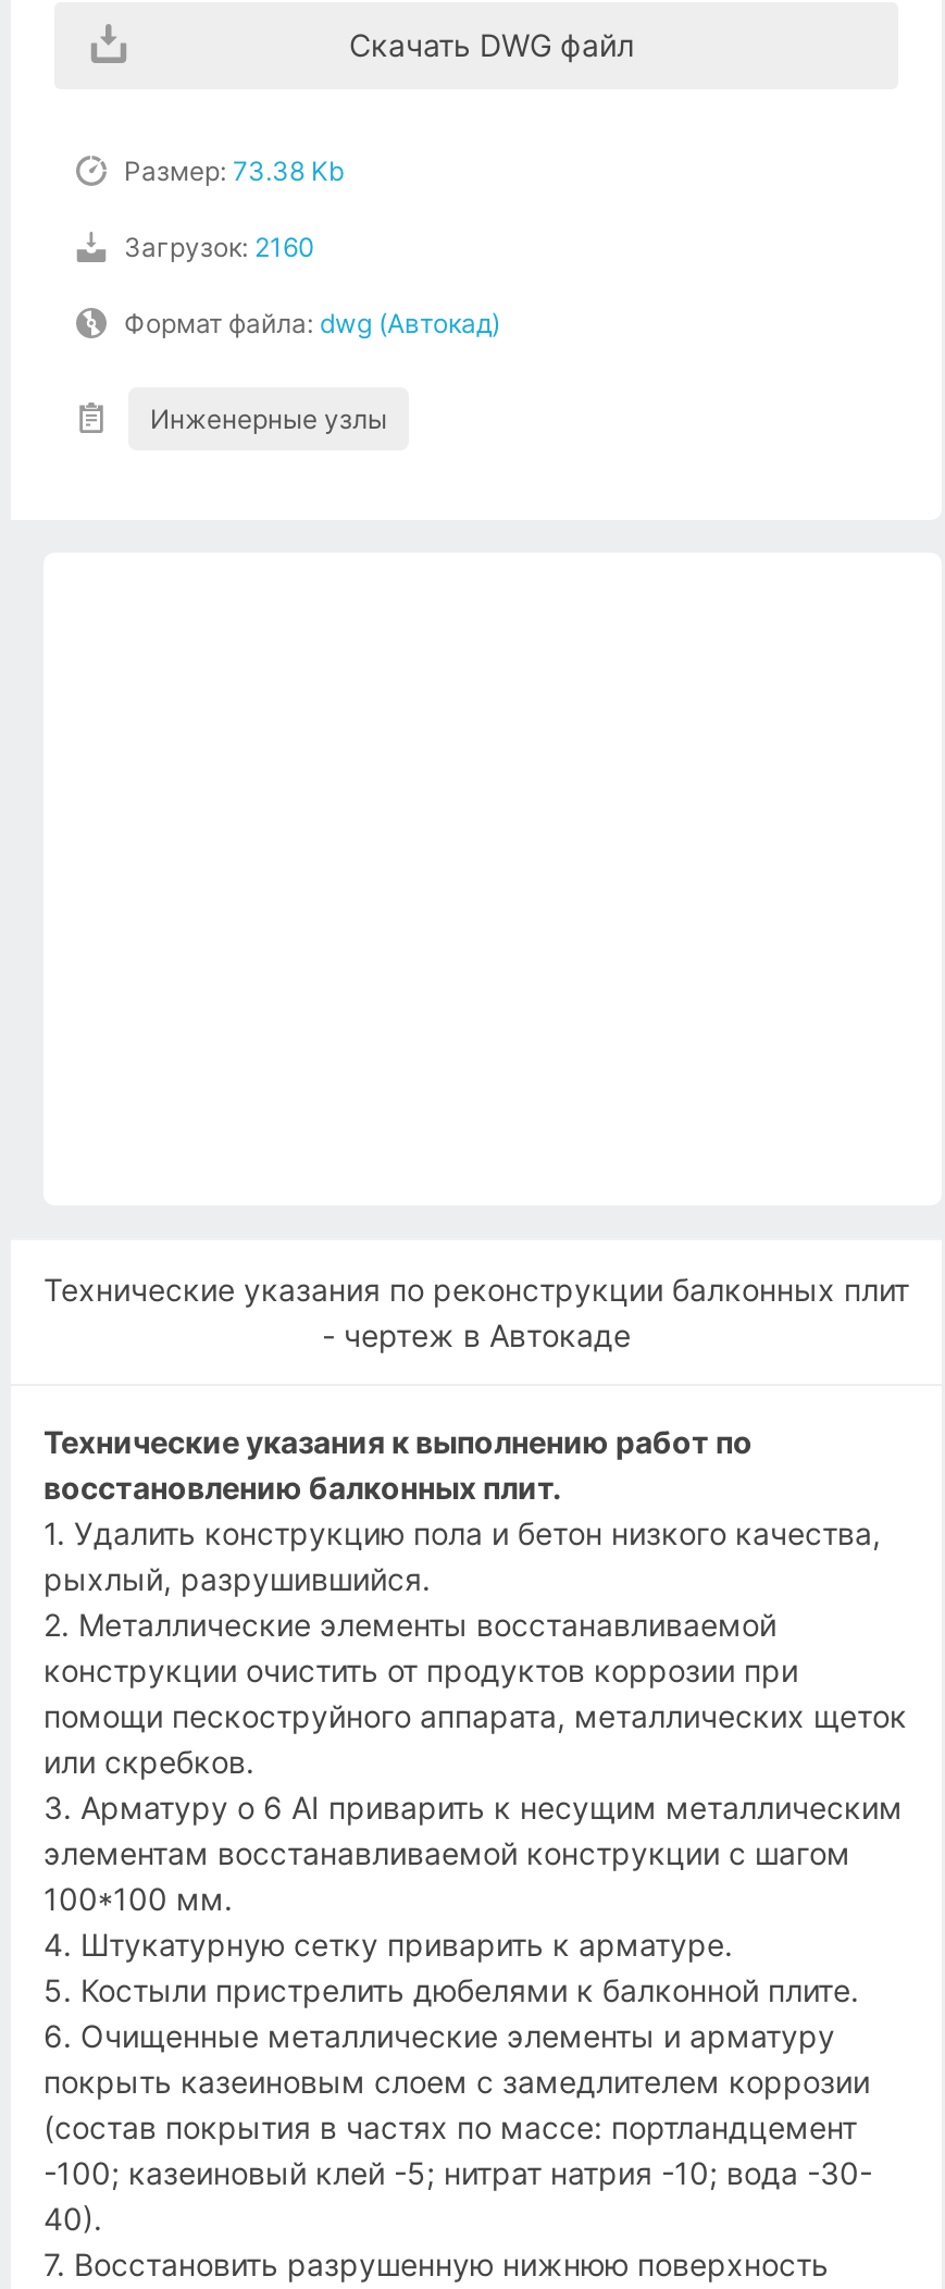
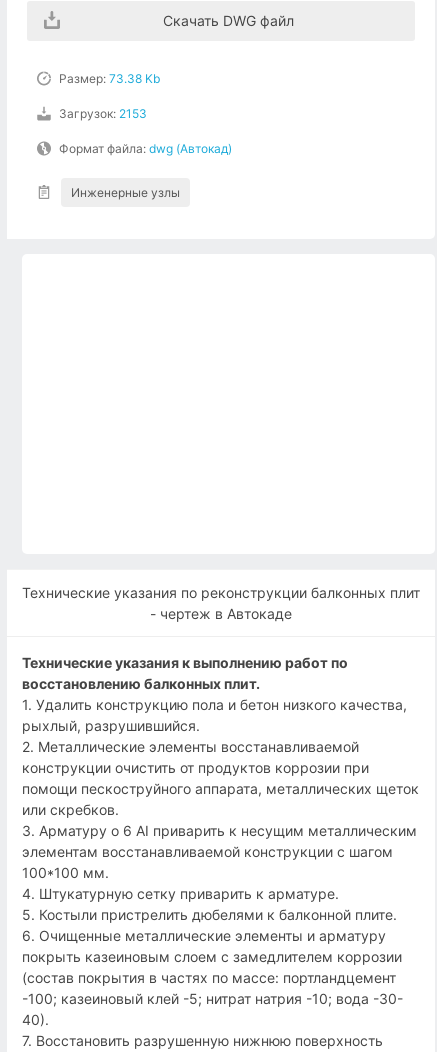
[124,230,315,263] Загрузок: 2160 -> [59,106,147,121] Загрузок: 2153

